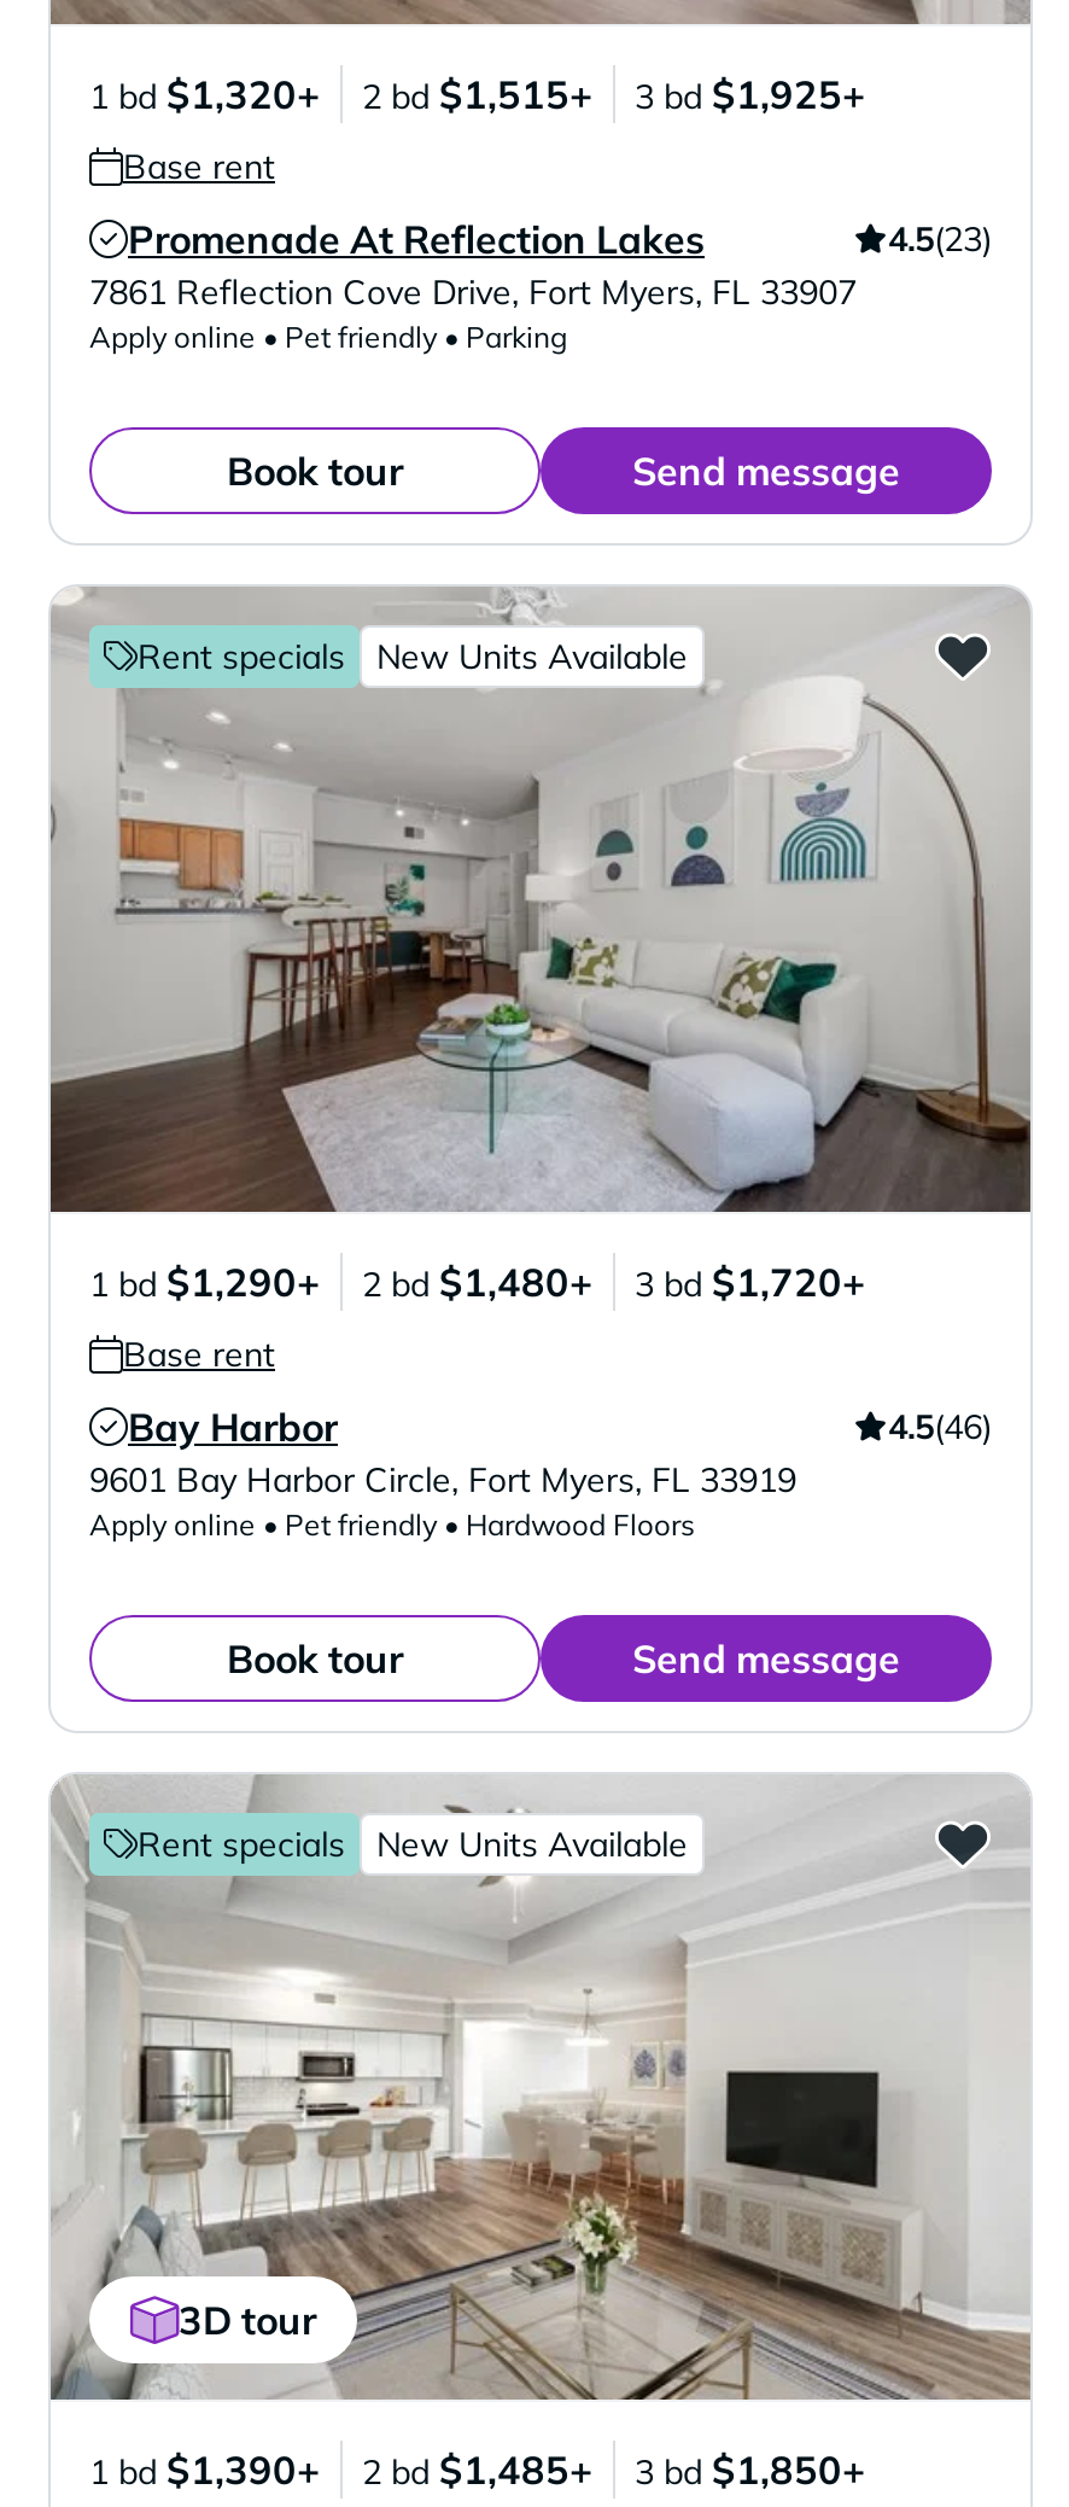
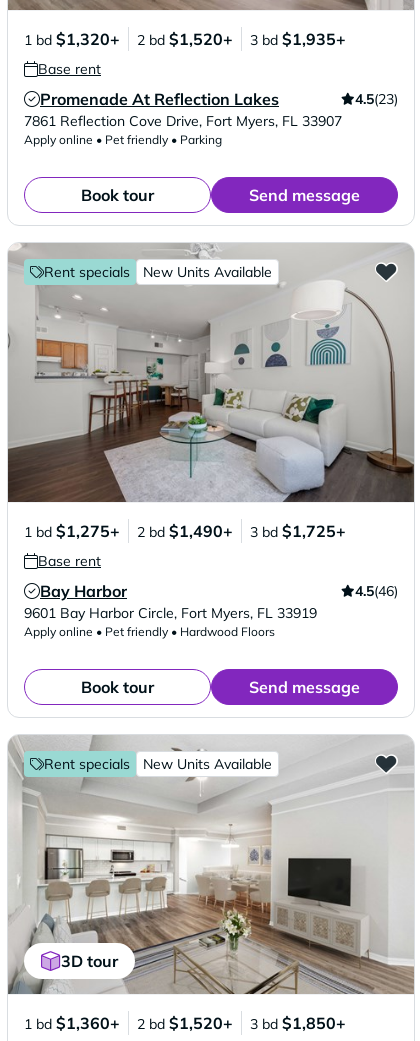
[362,70,594,118] 2 bd $1,515+ -> [137,29,233,49] 2 bd $1,520+
[635,70,866,118] 3 bd $1,925+ -> [250,29,346,49] 3 bd $1,935+
[89,1258,321,1306] 1 bd $1,290+ -> [24,521,120,541] 1 bd $1,275+
[362,1258,594,1306] 2 bd $1,480+ -> [137,521,233,541] 2 bd $1,490+
[635,1258,866,1306] 3 bd $1,720+ -> [250,521,346,541] 3 bd $1,725+
[89,2445,321,2494] 1 bd $1,390+ -> [24,1013,120,1033] 1 bd $1,360+
[362,2445,594,2494] 2 bd $1,485+ -> [137,1013,233,1033] 2 bd $1,520+

